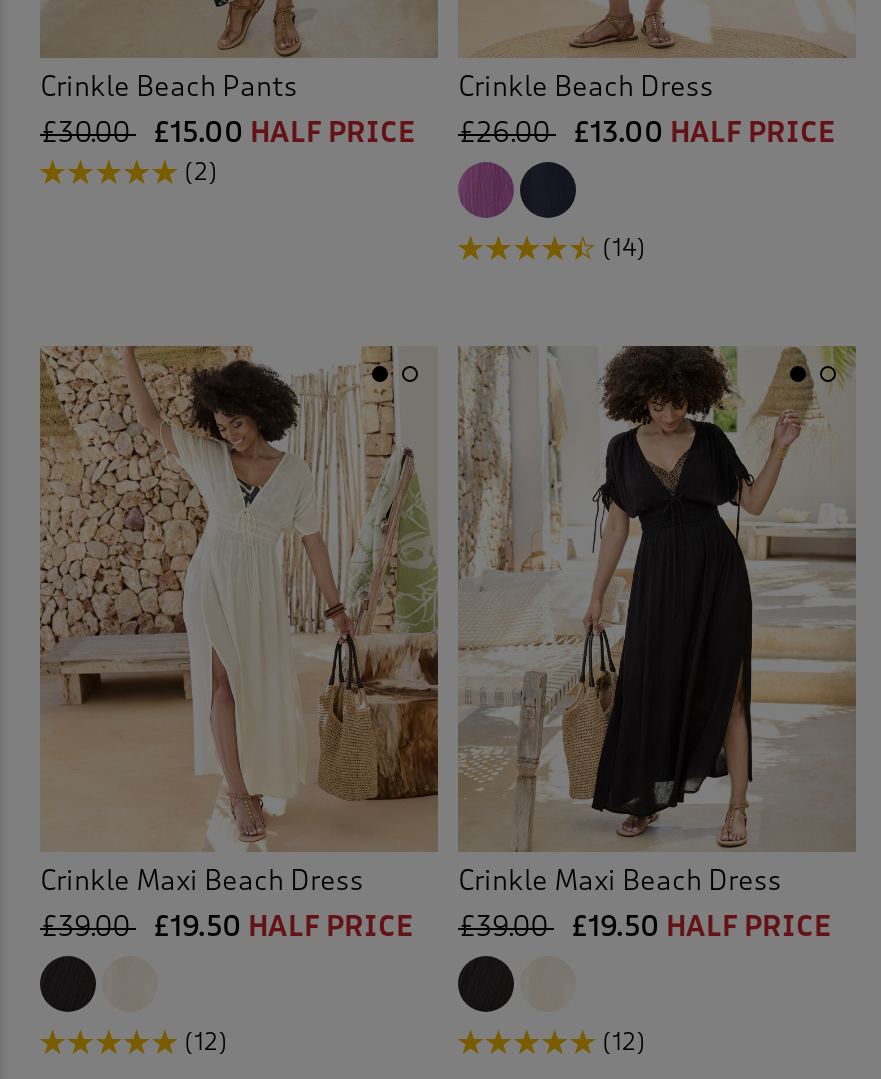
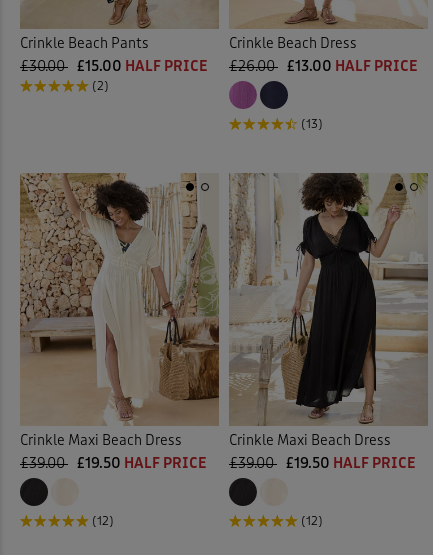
[602,233,646,261] (14) -> [301,116,323,130] (13)

